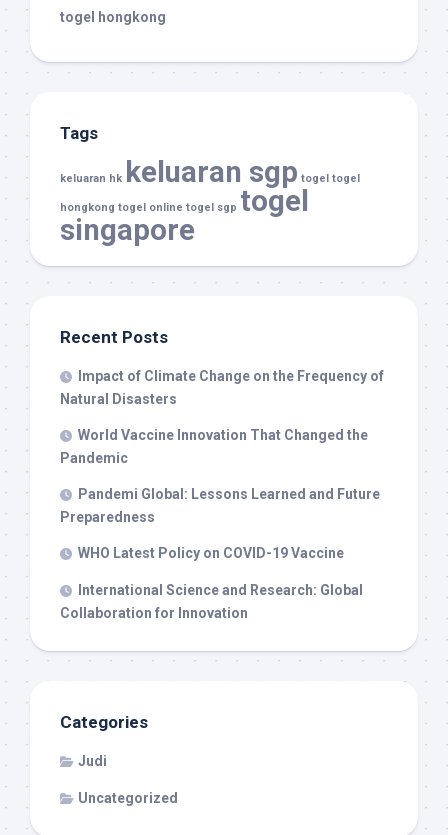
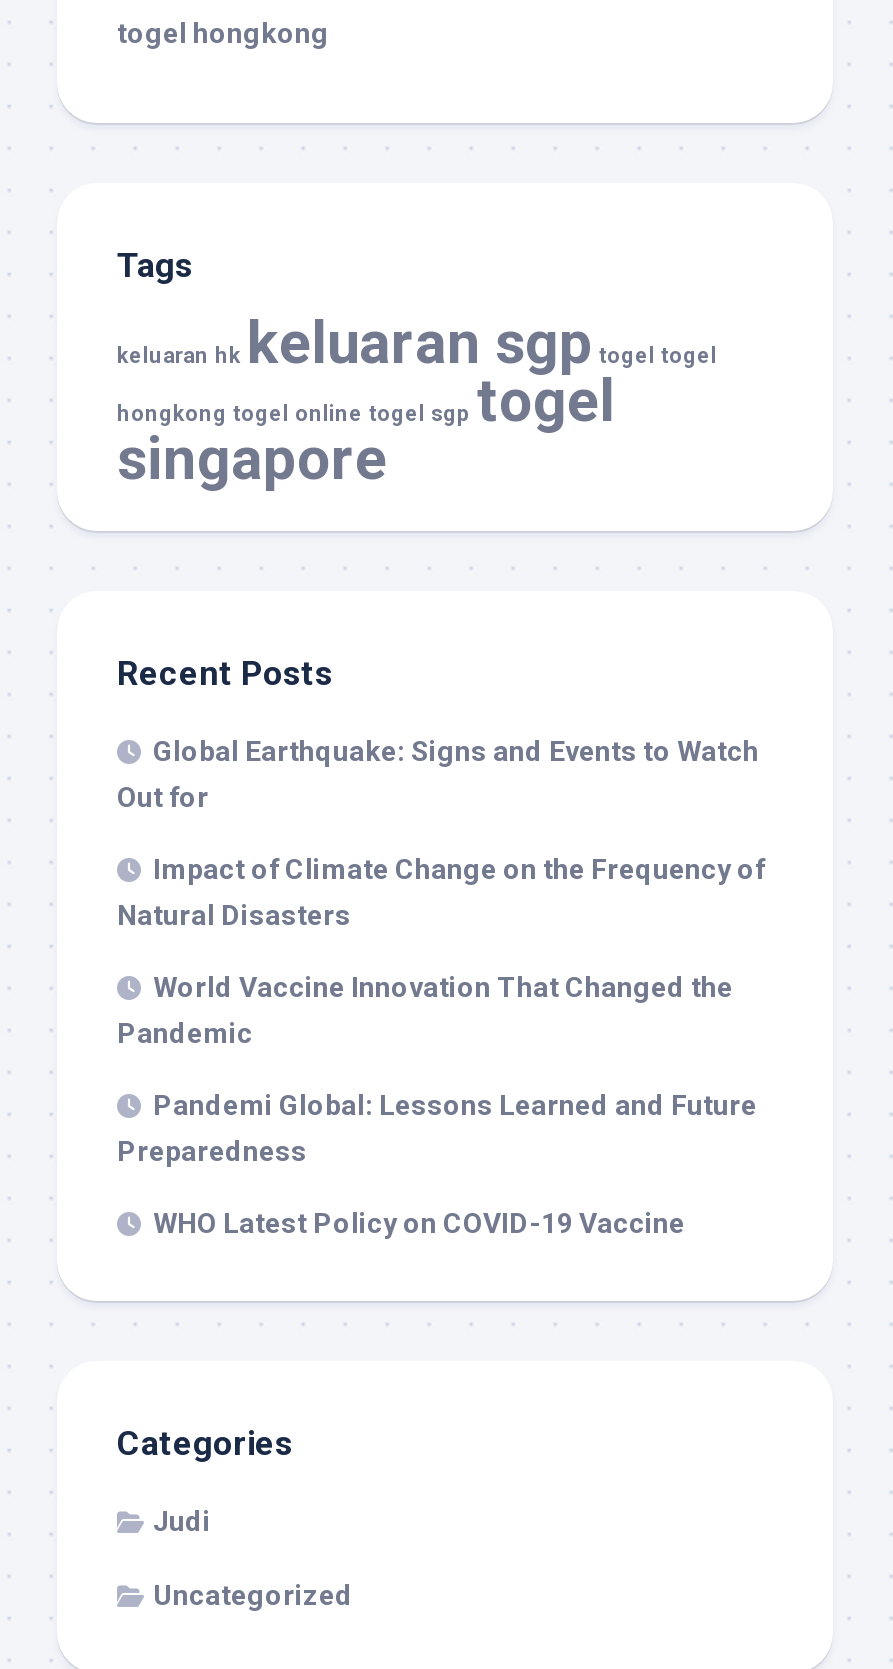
none -> [117,736,759,814] Global Earthquake: Signs and Events to Watch | Out for
moved [60,368,384,561] -> [117,854,765,1240]: Impact of Climate Change on the Frequency of | Natural Disasters | World Vaccine Innovation That Changed the | Pandemic | Pandemi Global: Lessons Learned and Future | Preparedness | WHO Latest Policy on COVID-19 Vaccine
[60,582,363,621] International Science and Research: Global | Collaboration for Innovation -> none

